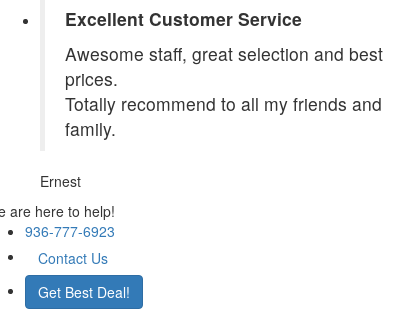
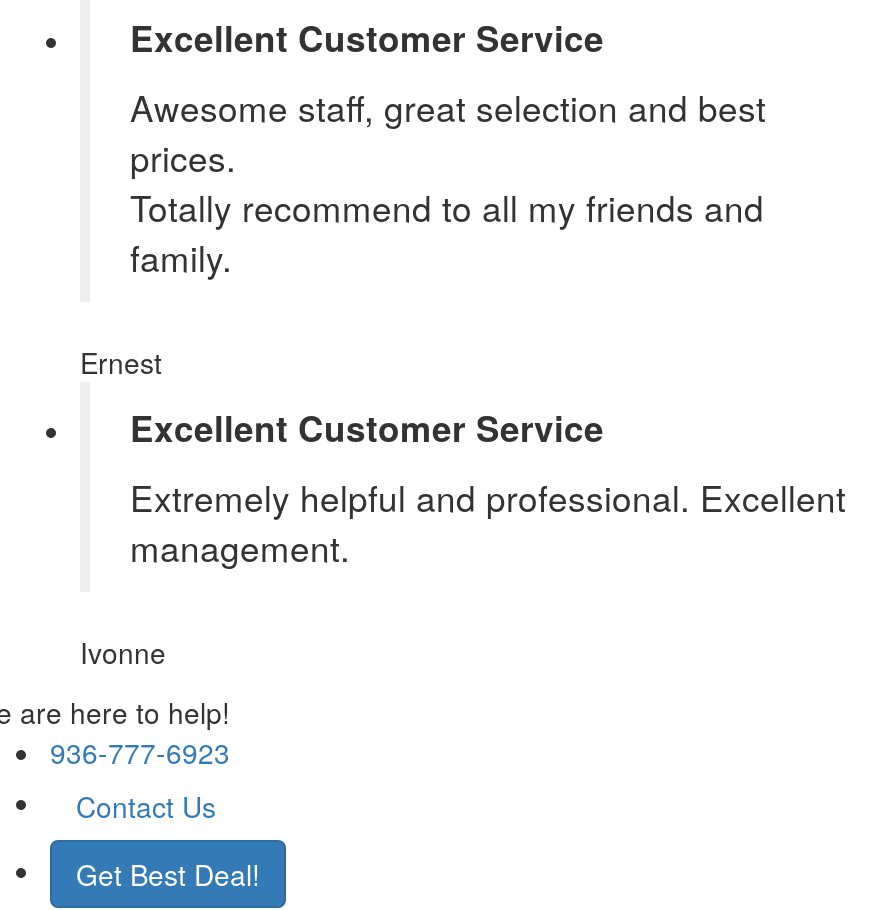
none -> [80,402,846,672] Excellent Customer Service | Extremely helpful and professional. Excellent | management. | Ivonne

